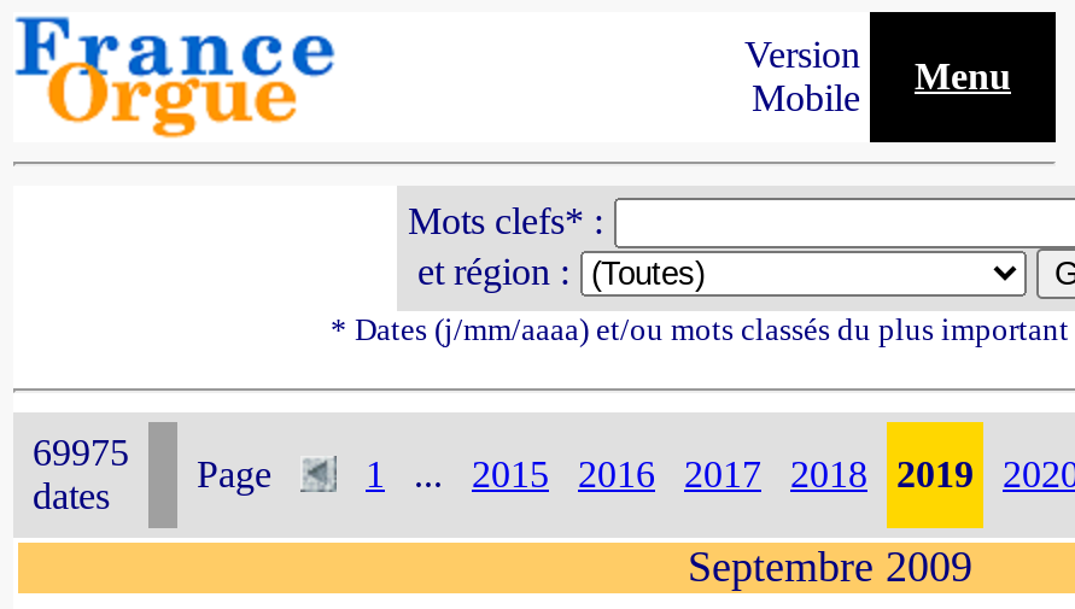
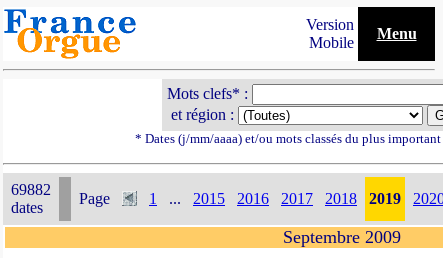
[33,432,129,473] 69975 -> [11,181,51,198] 69882

